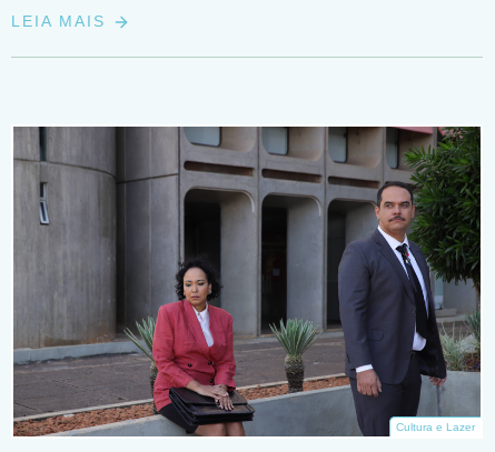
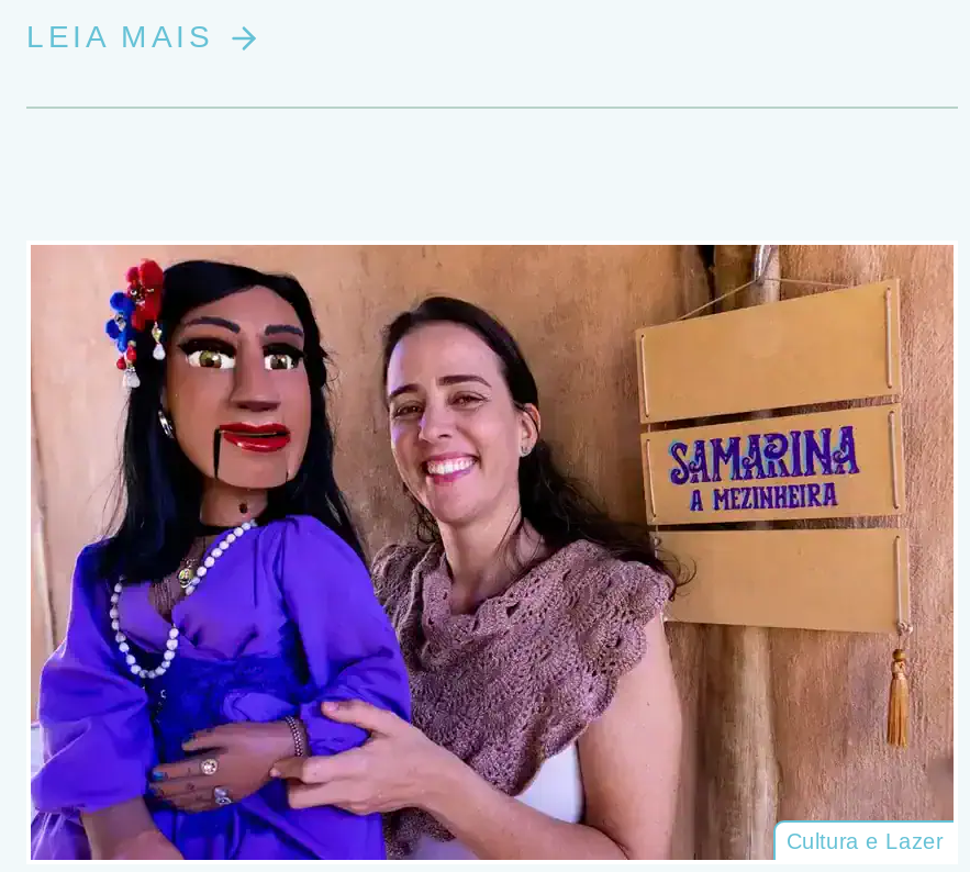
[12,125,482,438] [image] -> [29,243,954,862] [image]

